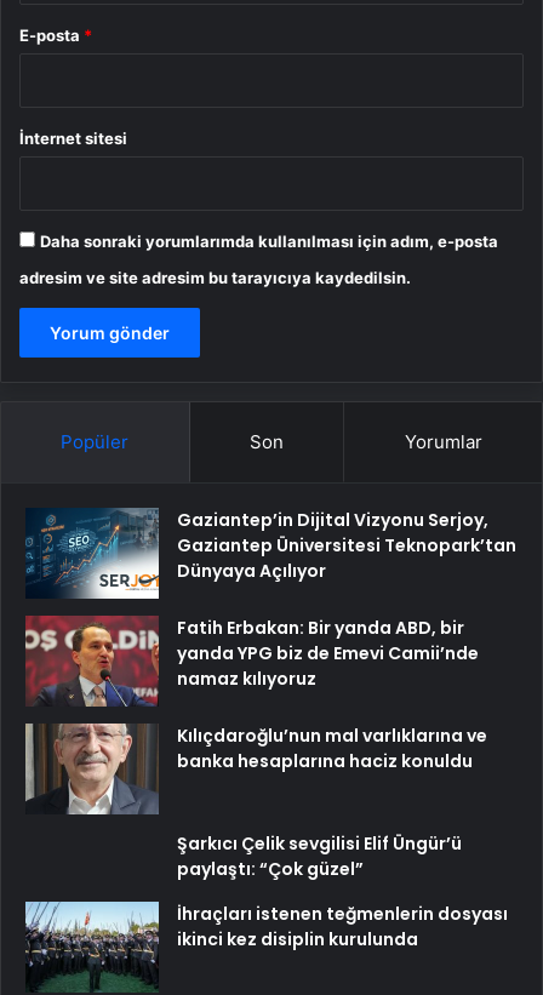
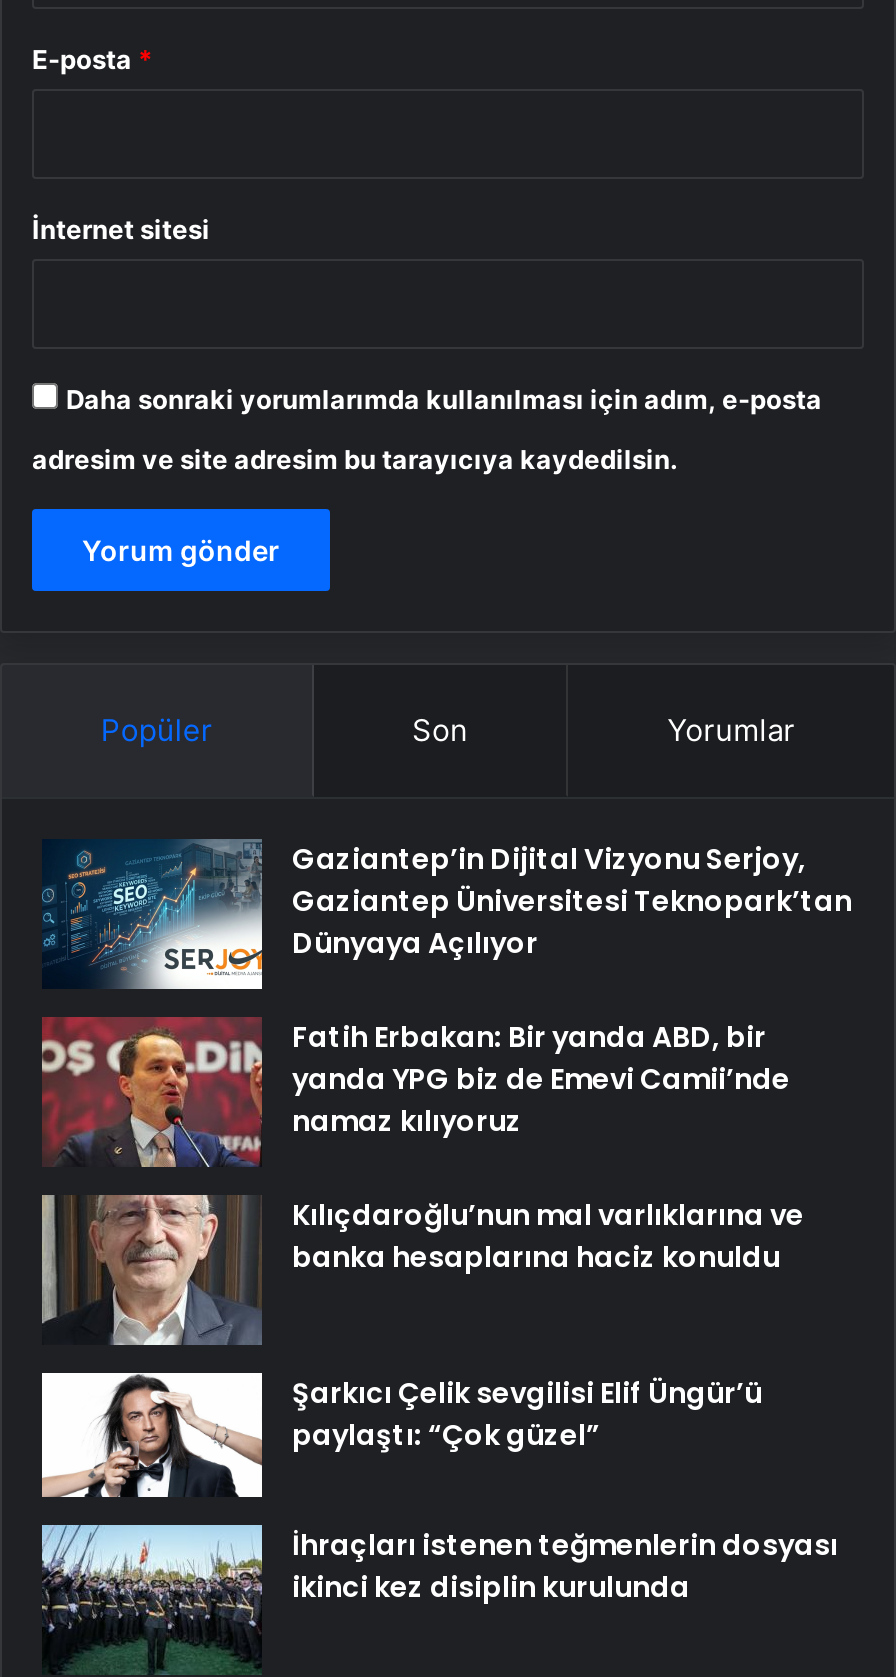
none -> [40,1371,264,1499] [image]

